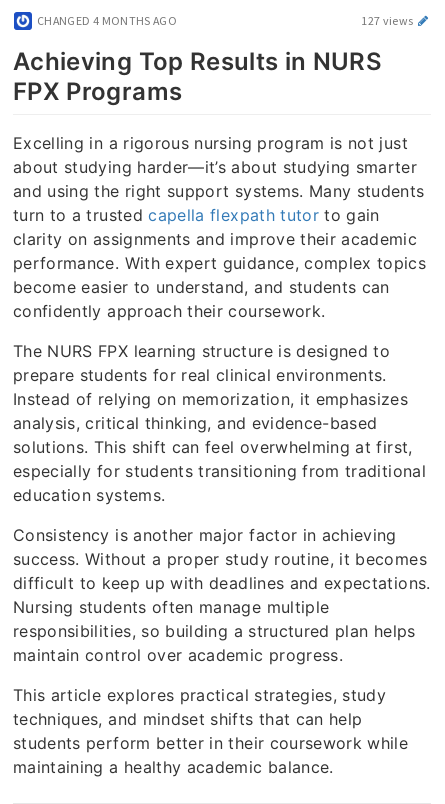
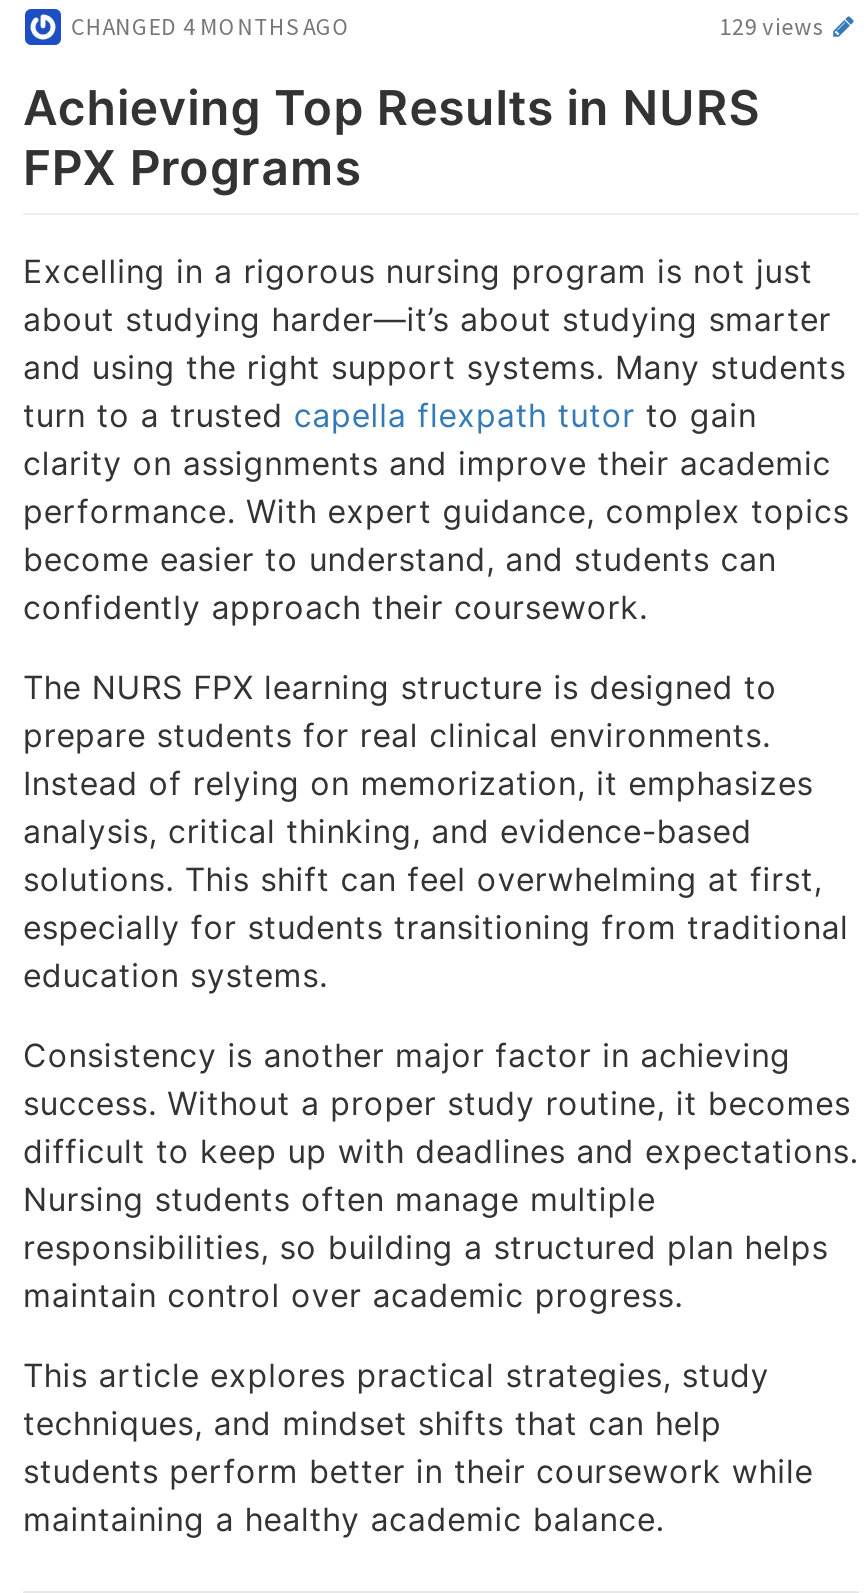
[361,13,416,28] 127 views -> [719,11,828,41] 129 views

